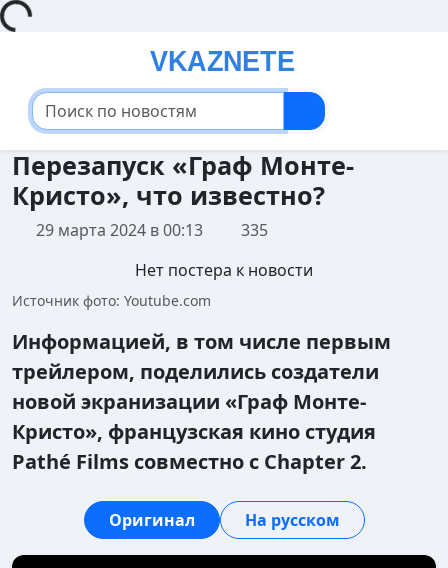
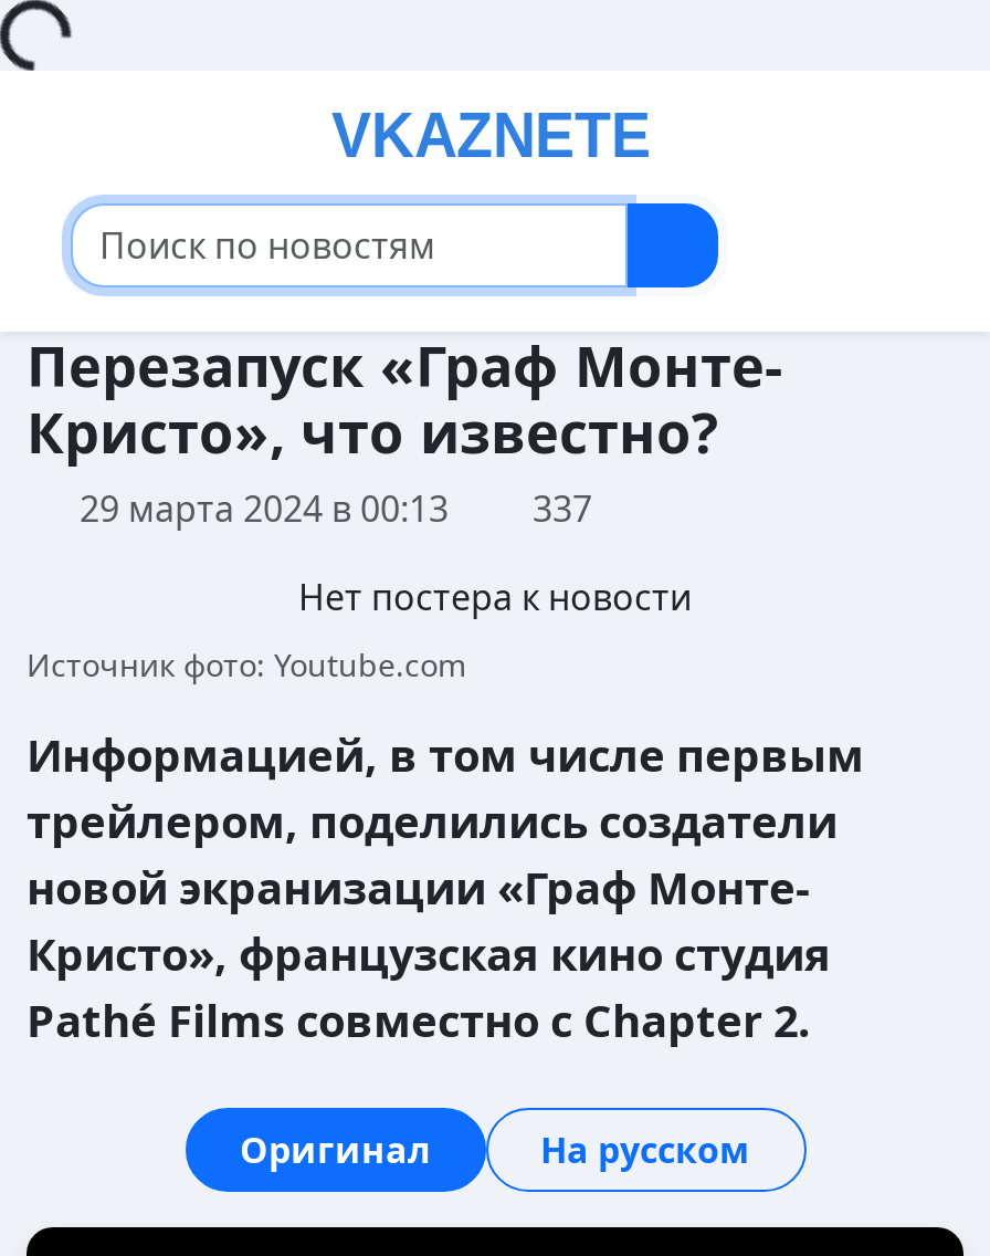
[36,219,268,241] 29 марта 2024 в 00:13 335 -> [80,484,592,532] 29 марта 2024 в 00:13 337

